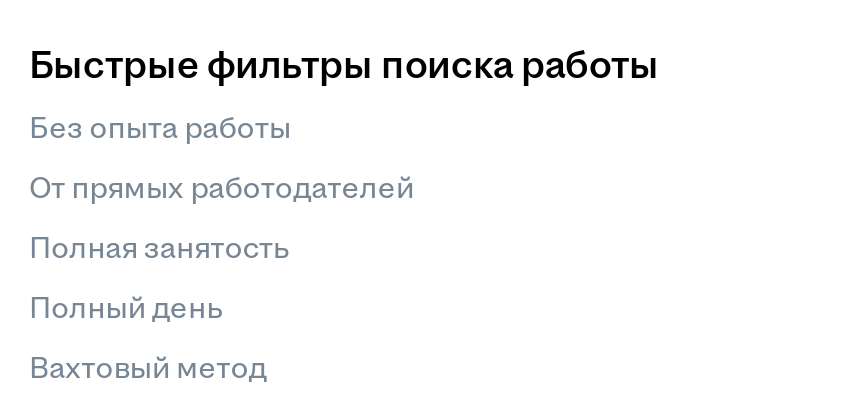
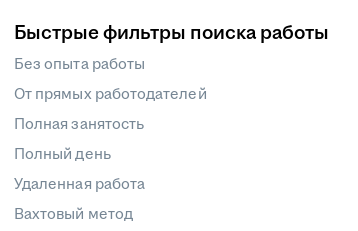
none -> [14,175,145,192] Удаленная работа

